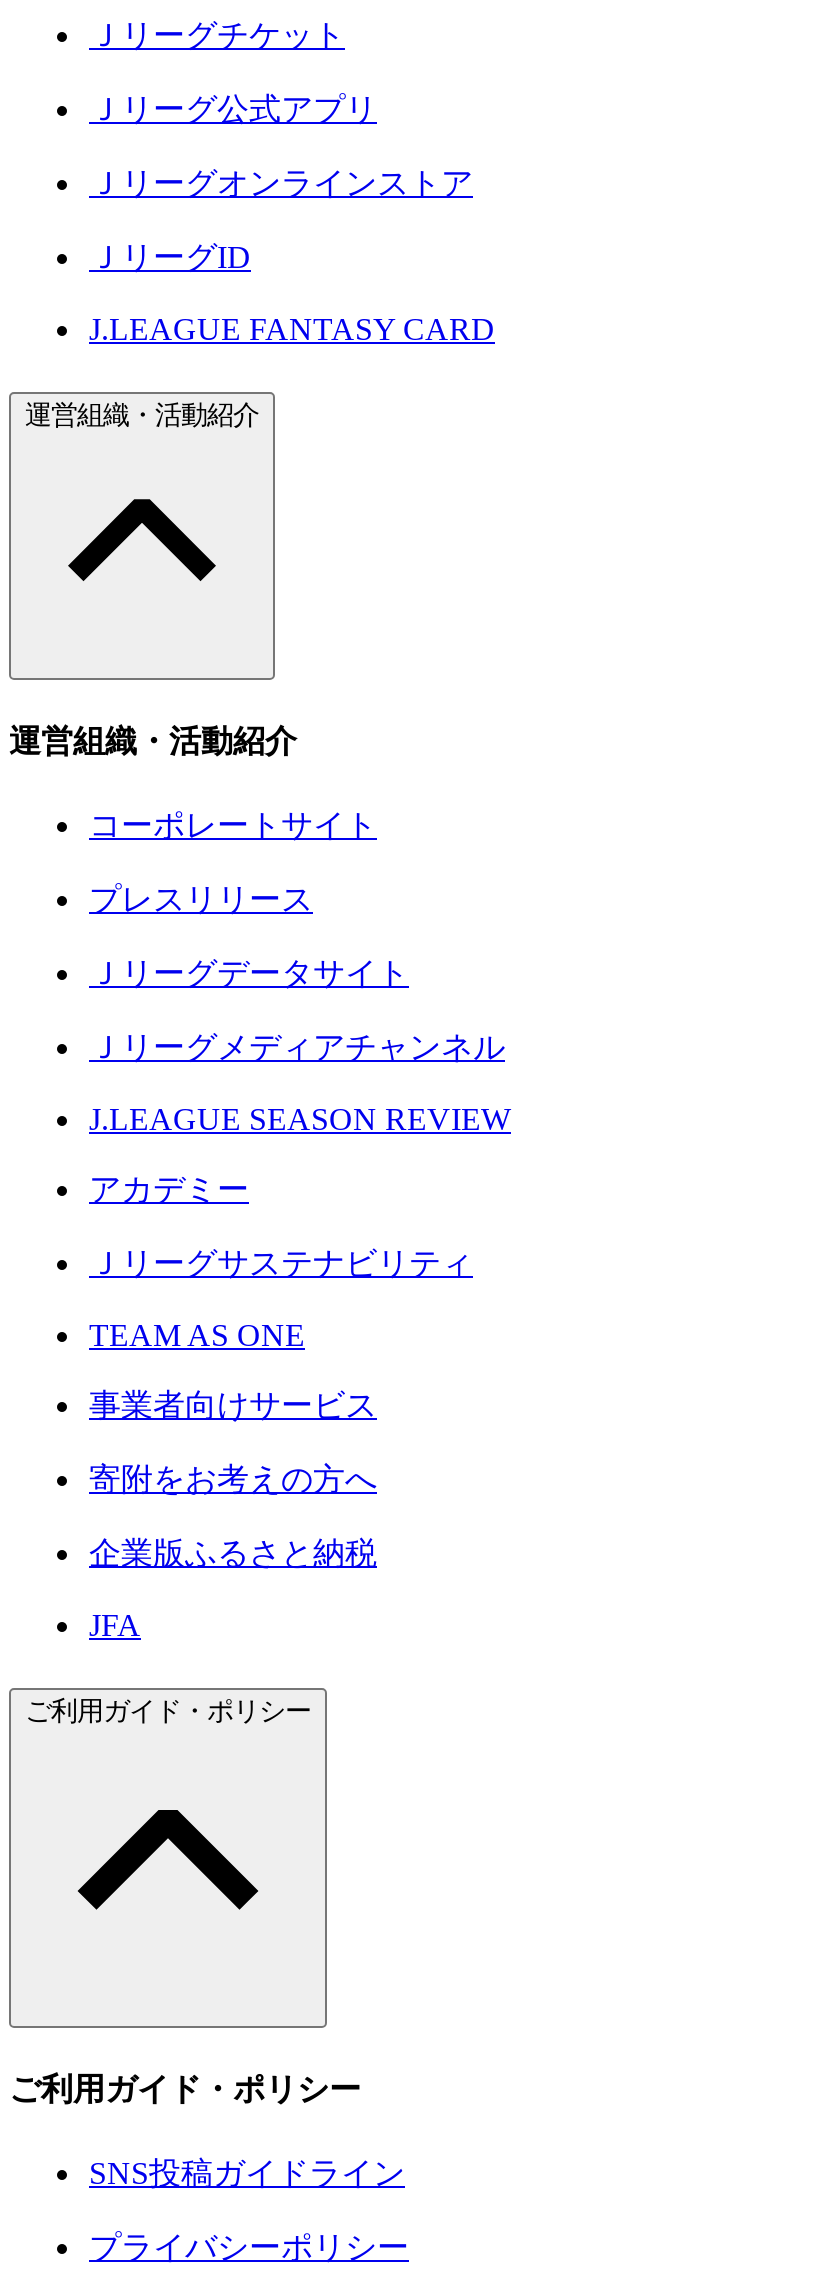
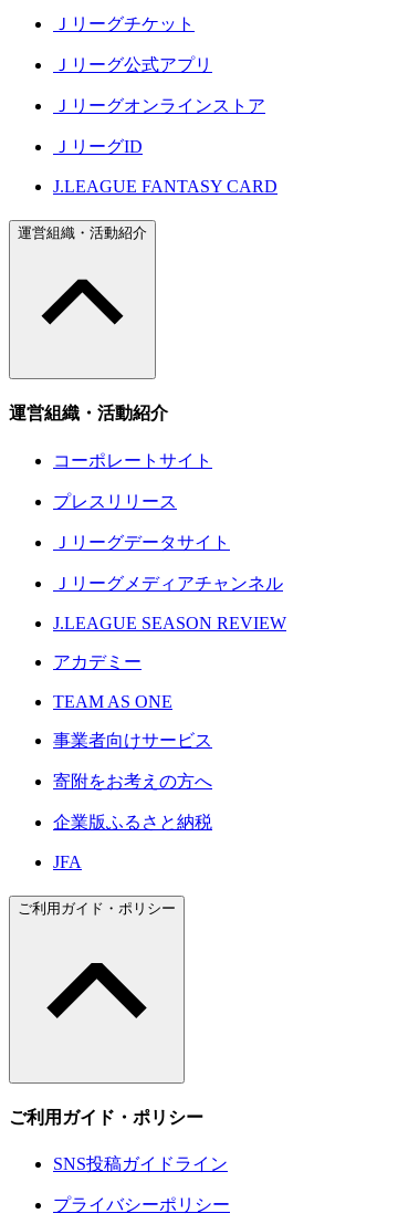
[89,1246,473,1280] Ｊリーグサステナビリティ -> none

